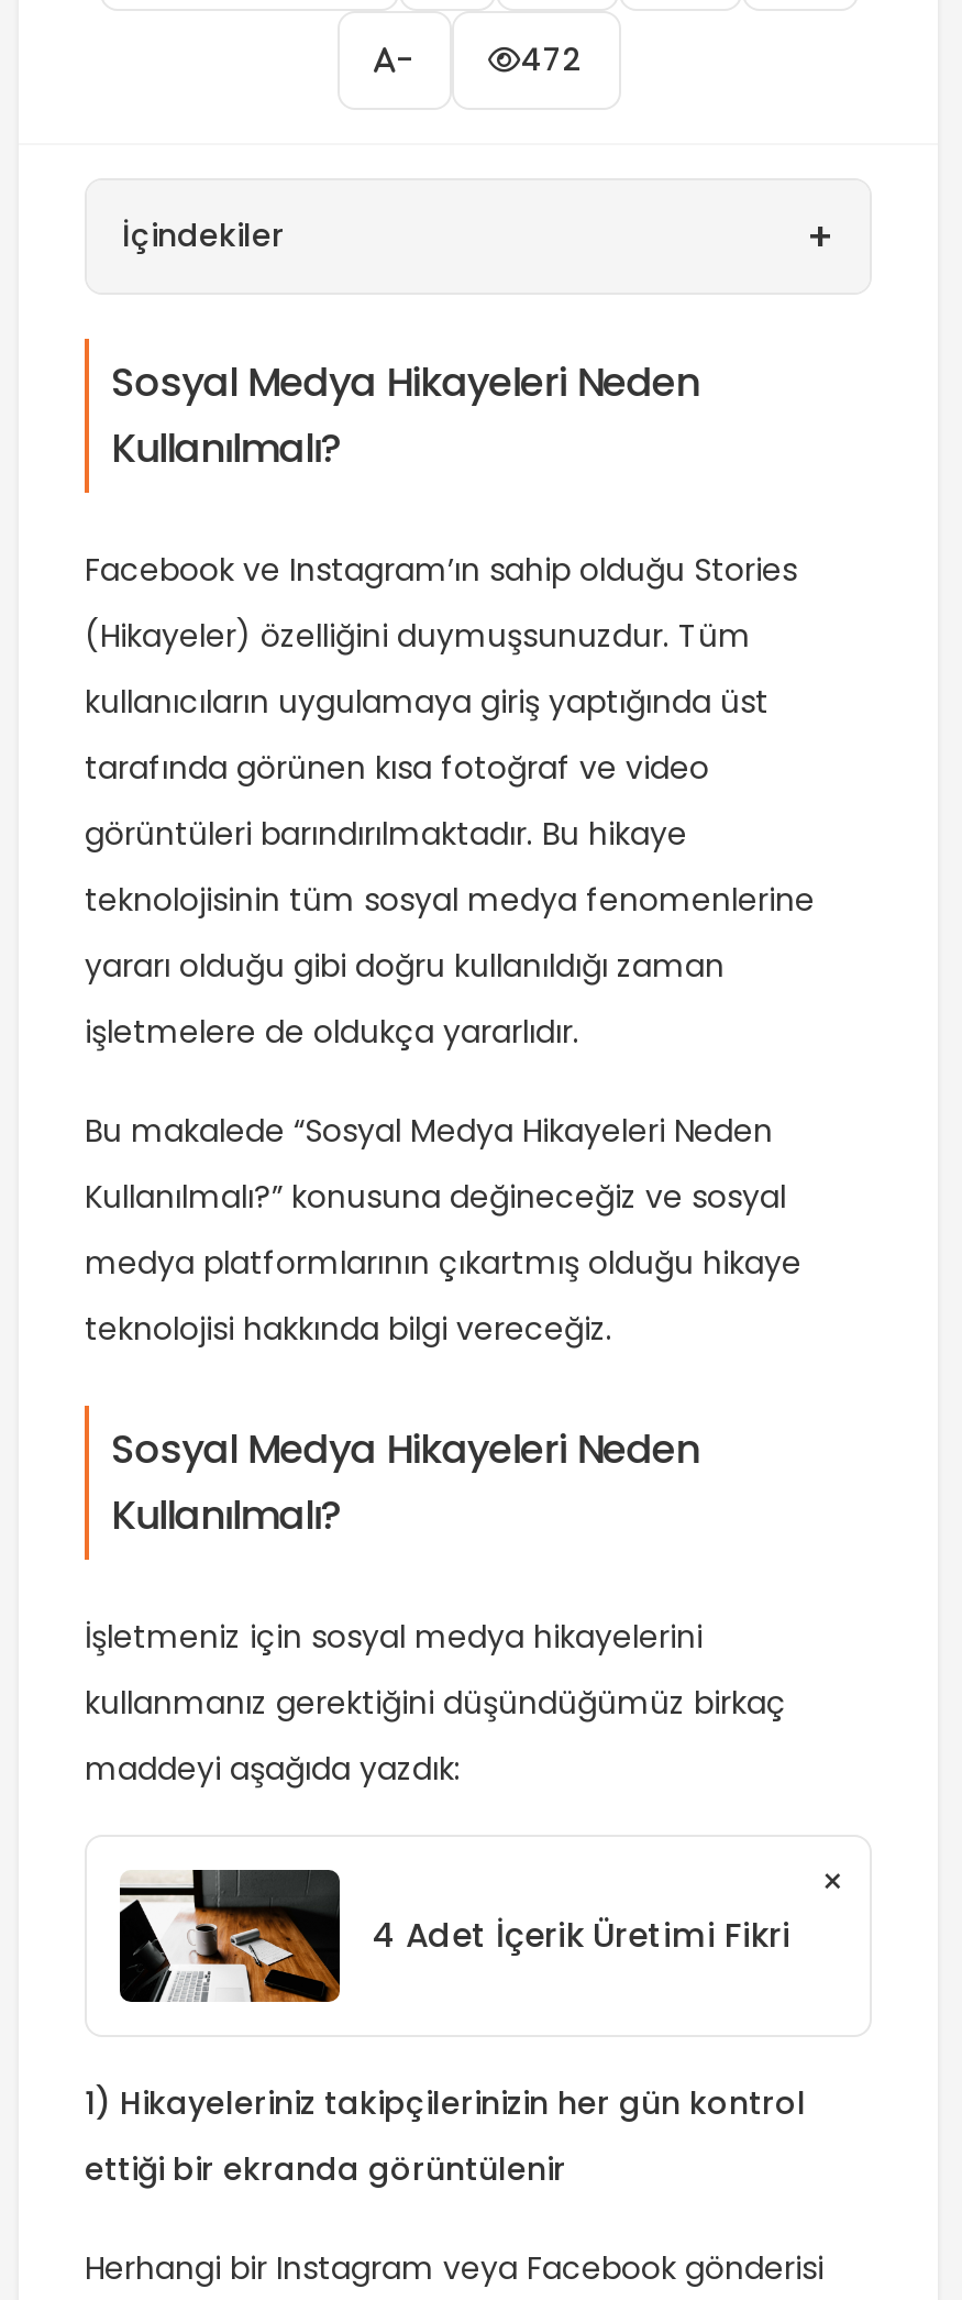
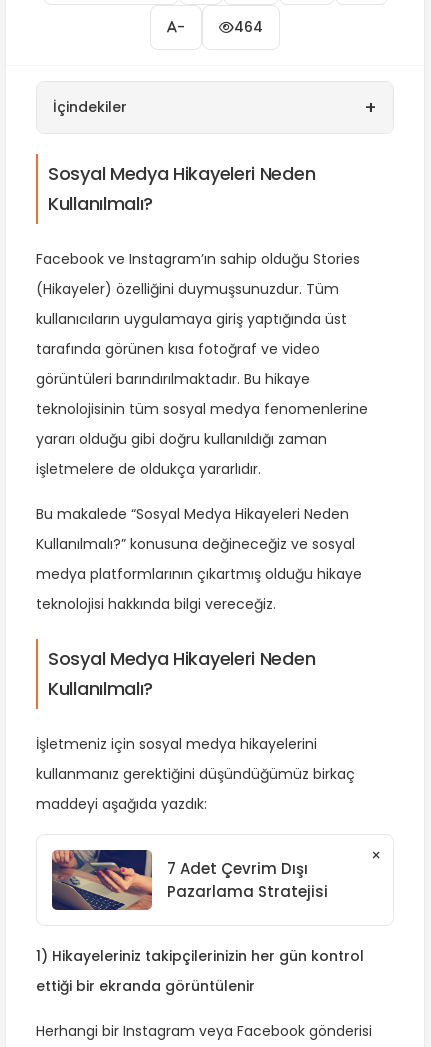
[521,38,583,82] 472 -> [234,17,263,37] 464
[118,1870,790,2004] [image] | 4 Adet İçerik Üretimi Fikri -> [51,849,328,911] [image] | 7 Adet Çevrim Dışı | Pazarlama Stratejisi

